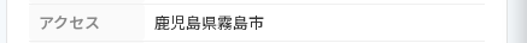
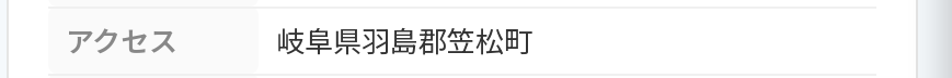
[154,11,264,33] 鹿児島県霧島市 -> [276,19,532,61] 岐阜県羽島郡笠松町

